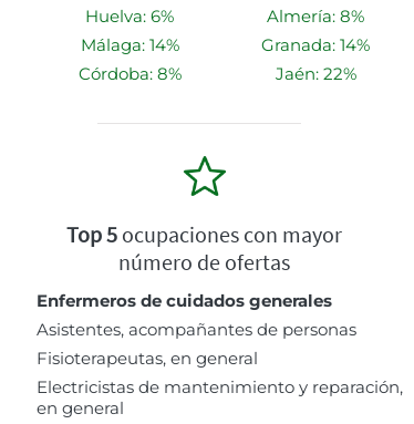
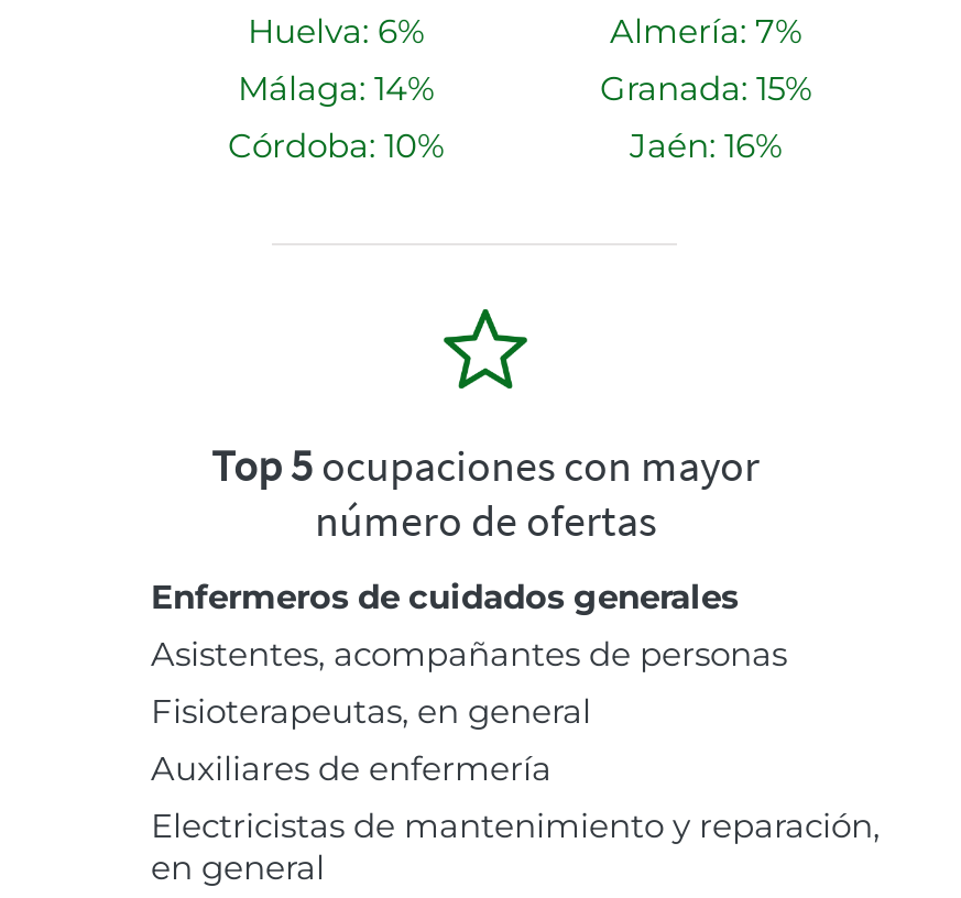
[267,6,364,27] Almería: 8% -> [610,10,801,52] Almería: 7%
[261,35,370,56] Granada: 14% -> [600,68,811,109] Granada: 15%
[78,63,181,84] Córdoba: 8% -> [228,125,444,167] Córdoba: 10%
[275,63,356,84] Jaén: 22% -> [630,125,782,167] Jaén: 16%
none -> [151,748,552,789] Auxiliares de enfermería

